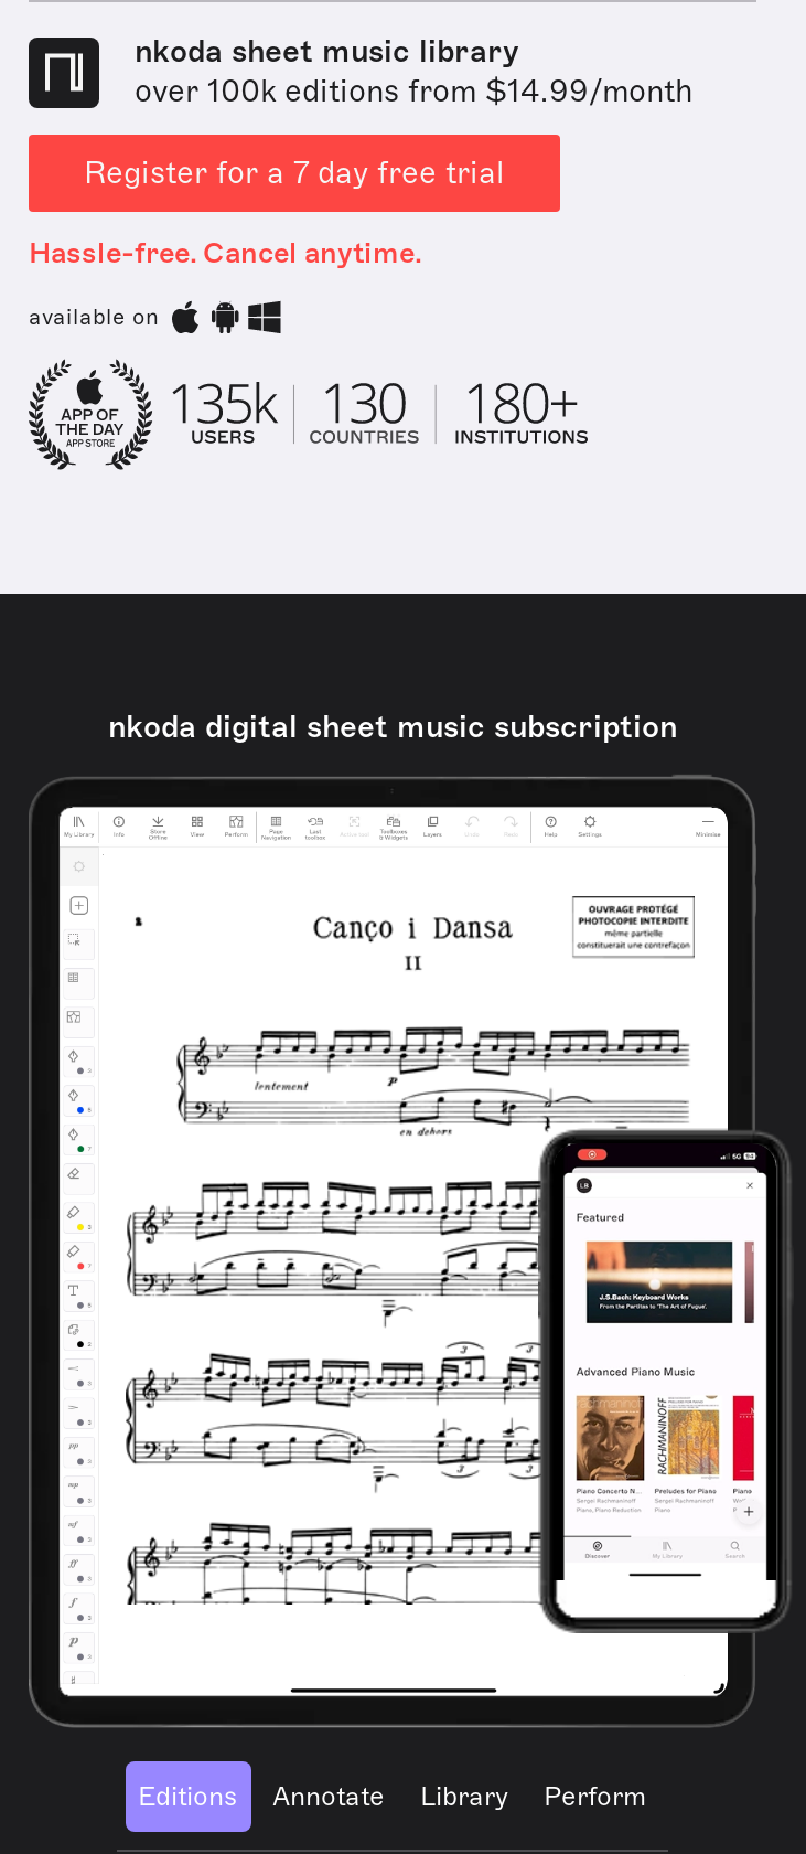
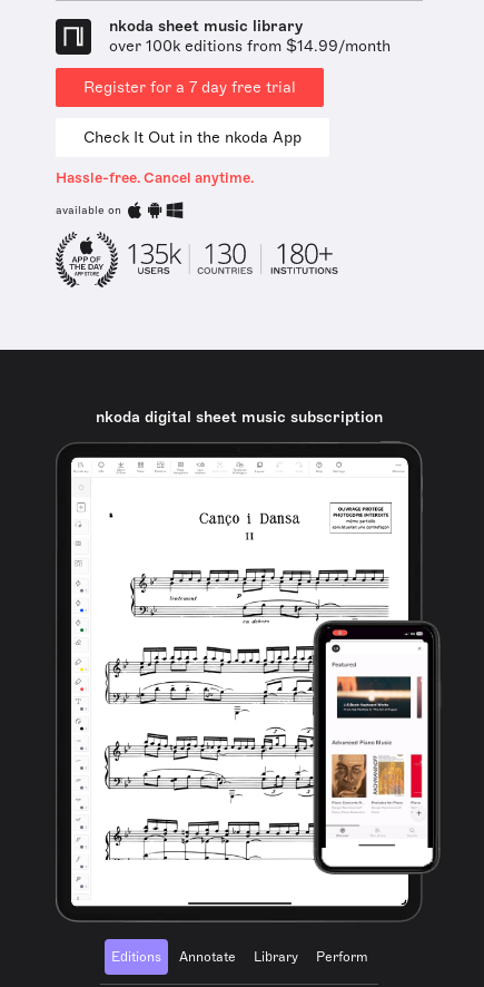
none -> [83,128,302,147] Check It Out in the nkoda App

